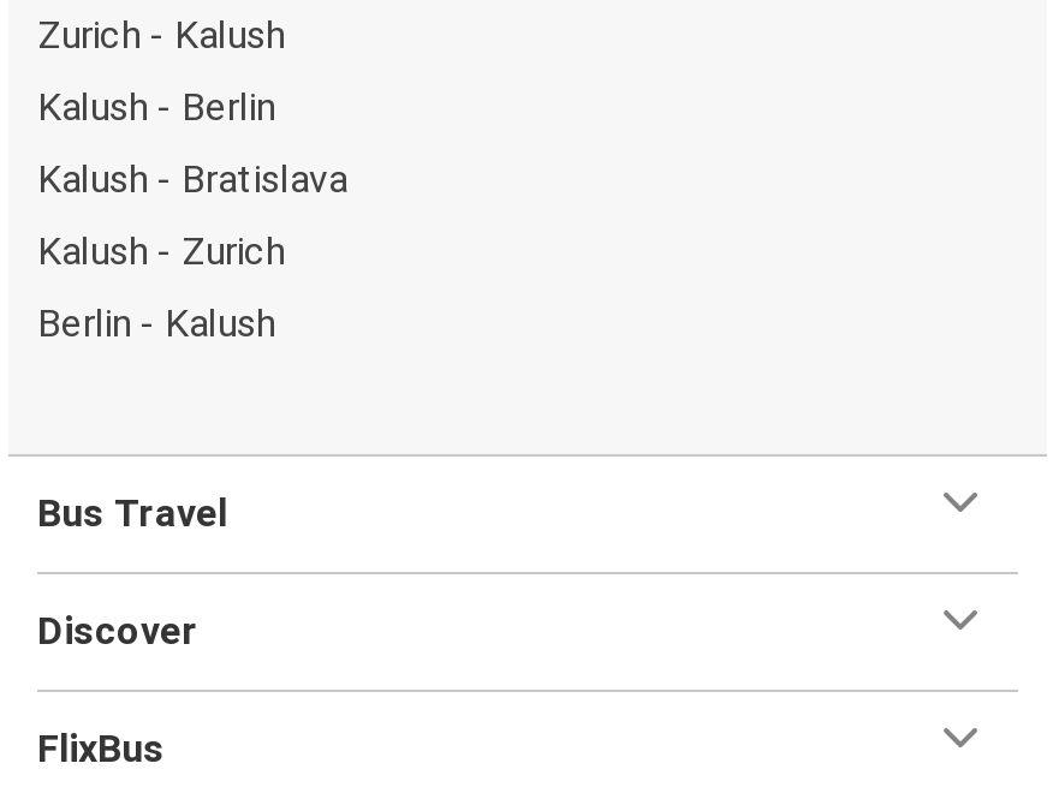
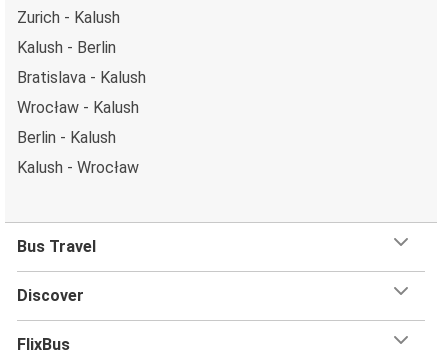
[37,155,347,201] Kalush - Bratislava -> [17,67,146,86] Bratislava - Kalush
[37,227,285,273] Kalush - Zurich -> [17,97,139,116] Wrocław - Kalush
none -> [17,157,139,176] Kalush - Wrocław

